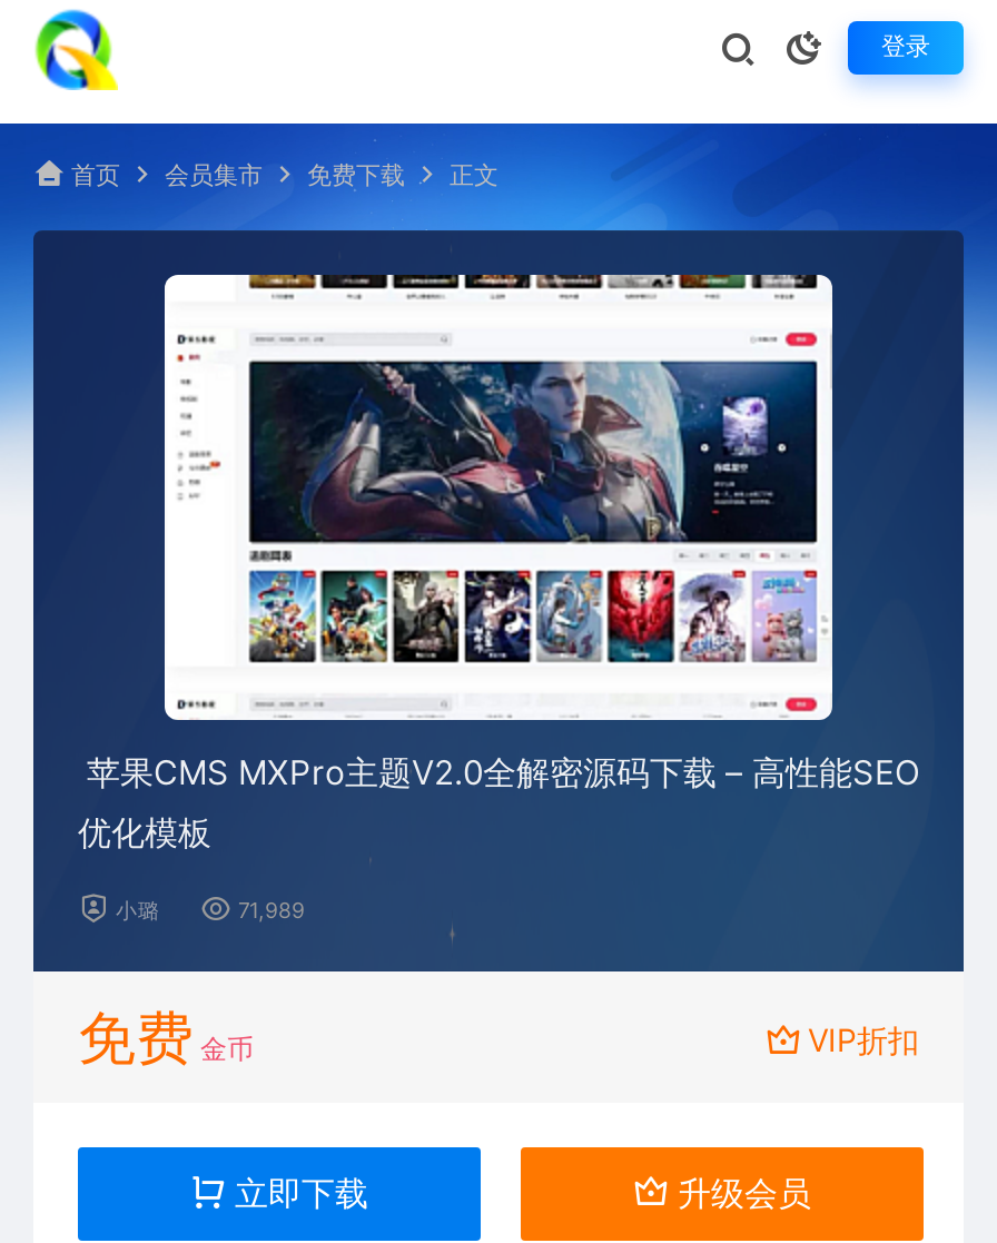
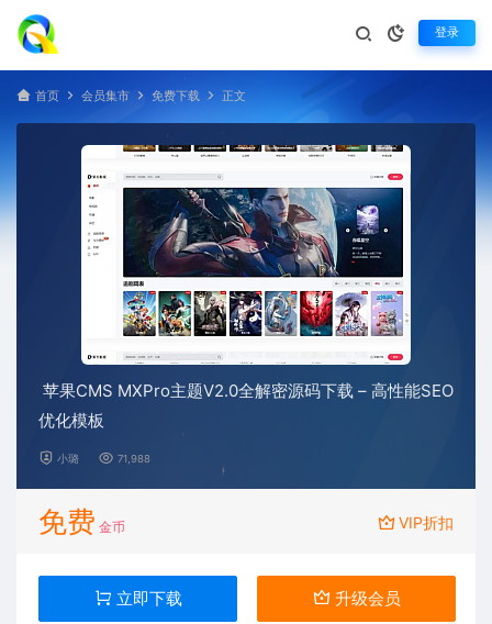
[231,898,305,923] 71,989 -> [114,453,150,465] 71,988

